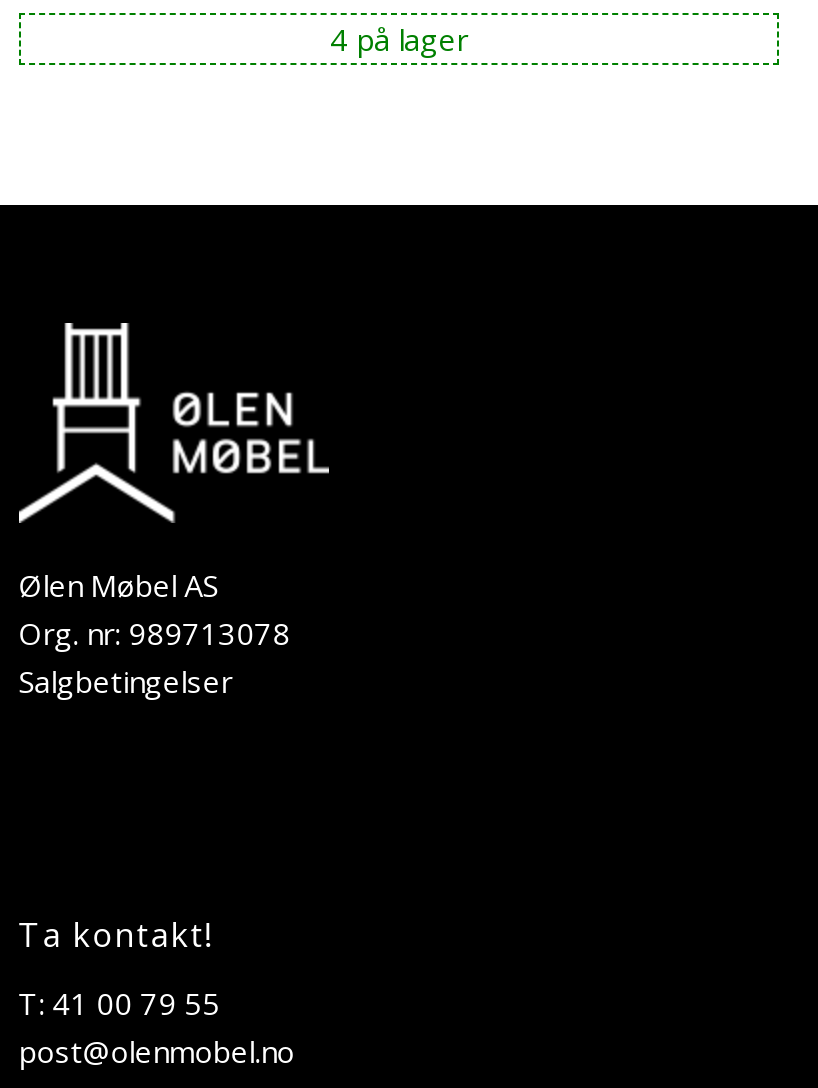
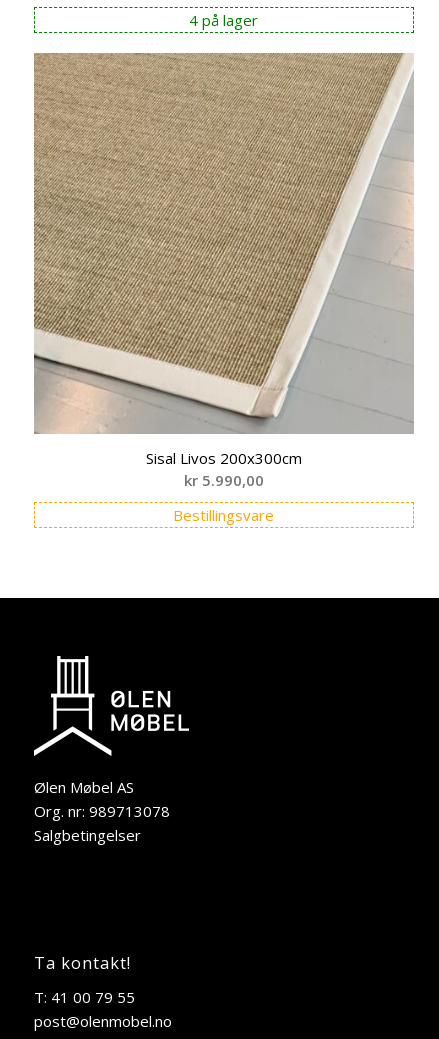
none -> [33,52,414,524] [image] | Sisal Livos 200x300cm | kr 5.990,00 | Bestillingsvare

